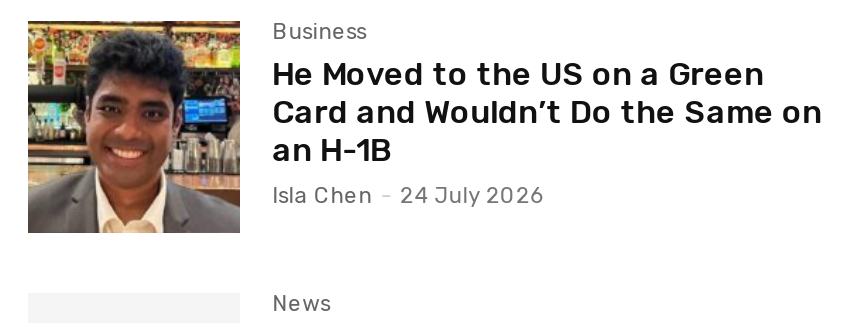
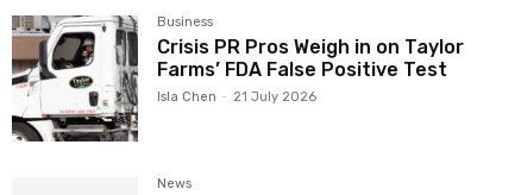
[26,19,822,235] [image] | He Moved to the US on a Green | Card and Wouldn’t Do the Same on | an H-1B | Isla Chen - 24 July 2026 -> [11,14,464,143] [image] | Crisis PR Pros Weigh in on Taylor | Farms’ FDA False Positive Test | Isla Chen - 21 July 2026

